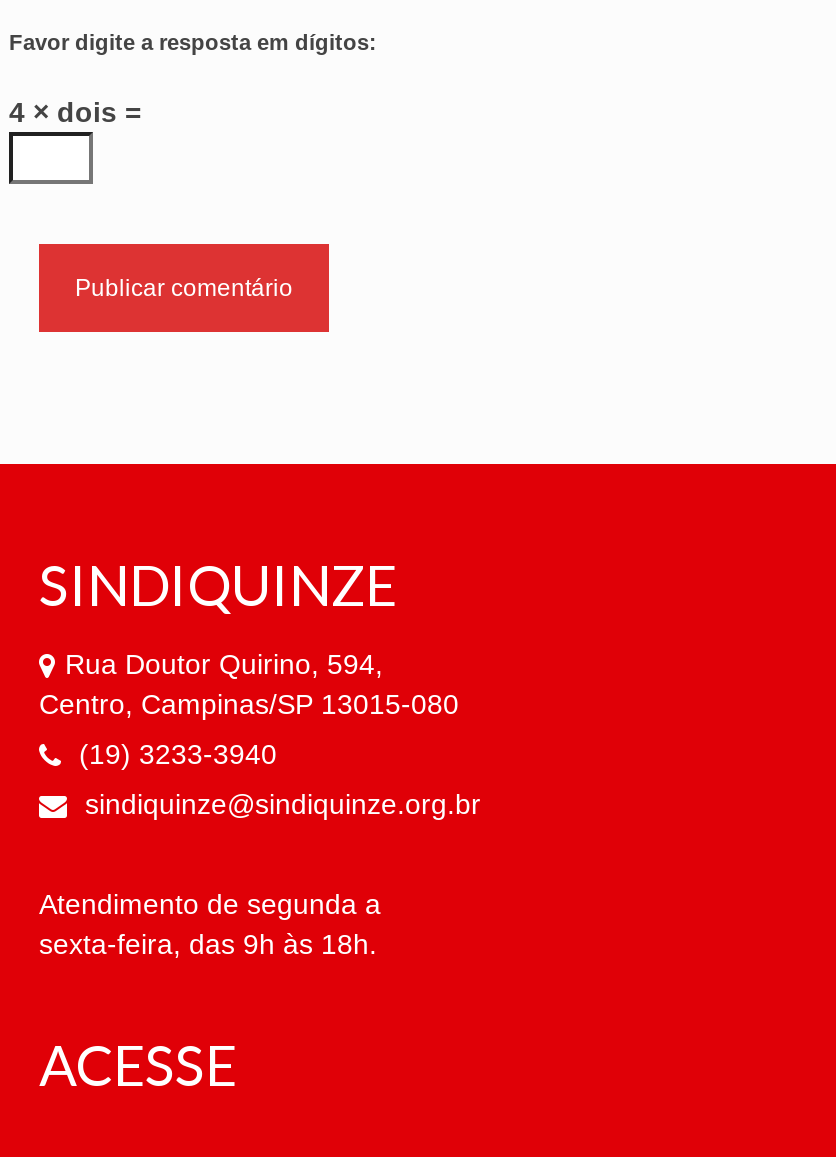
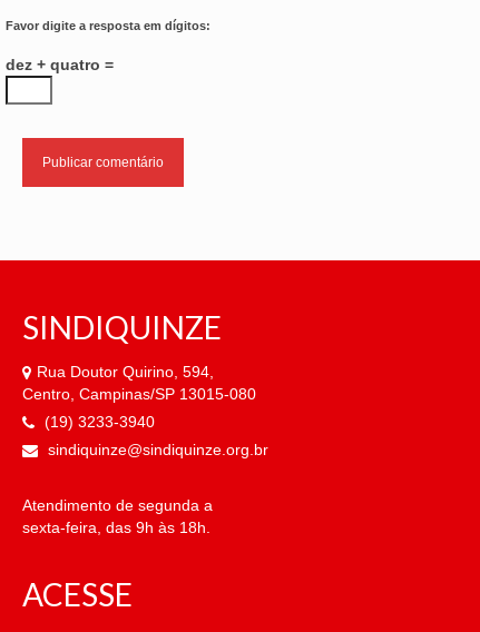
[9,96,141,128] 4 × dois = -> [6,56,114,73] dez + quatro =

